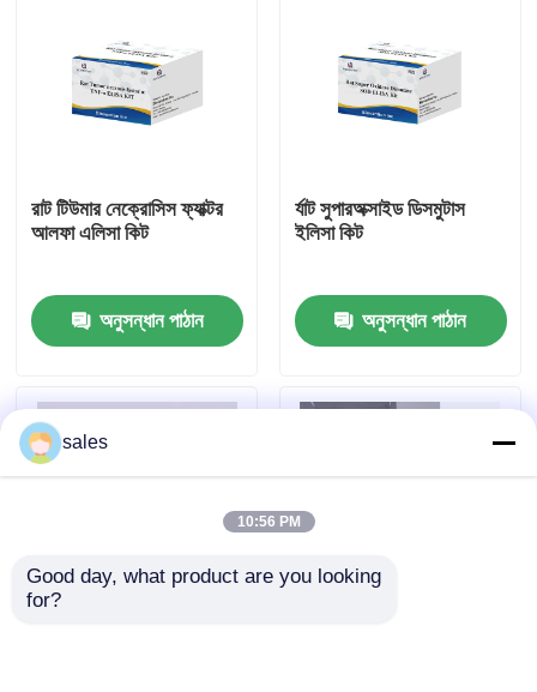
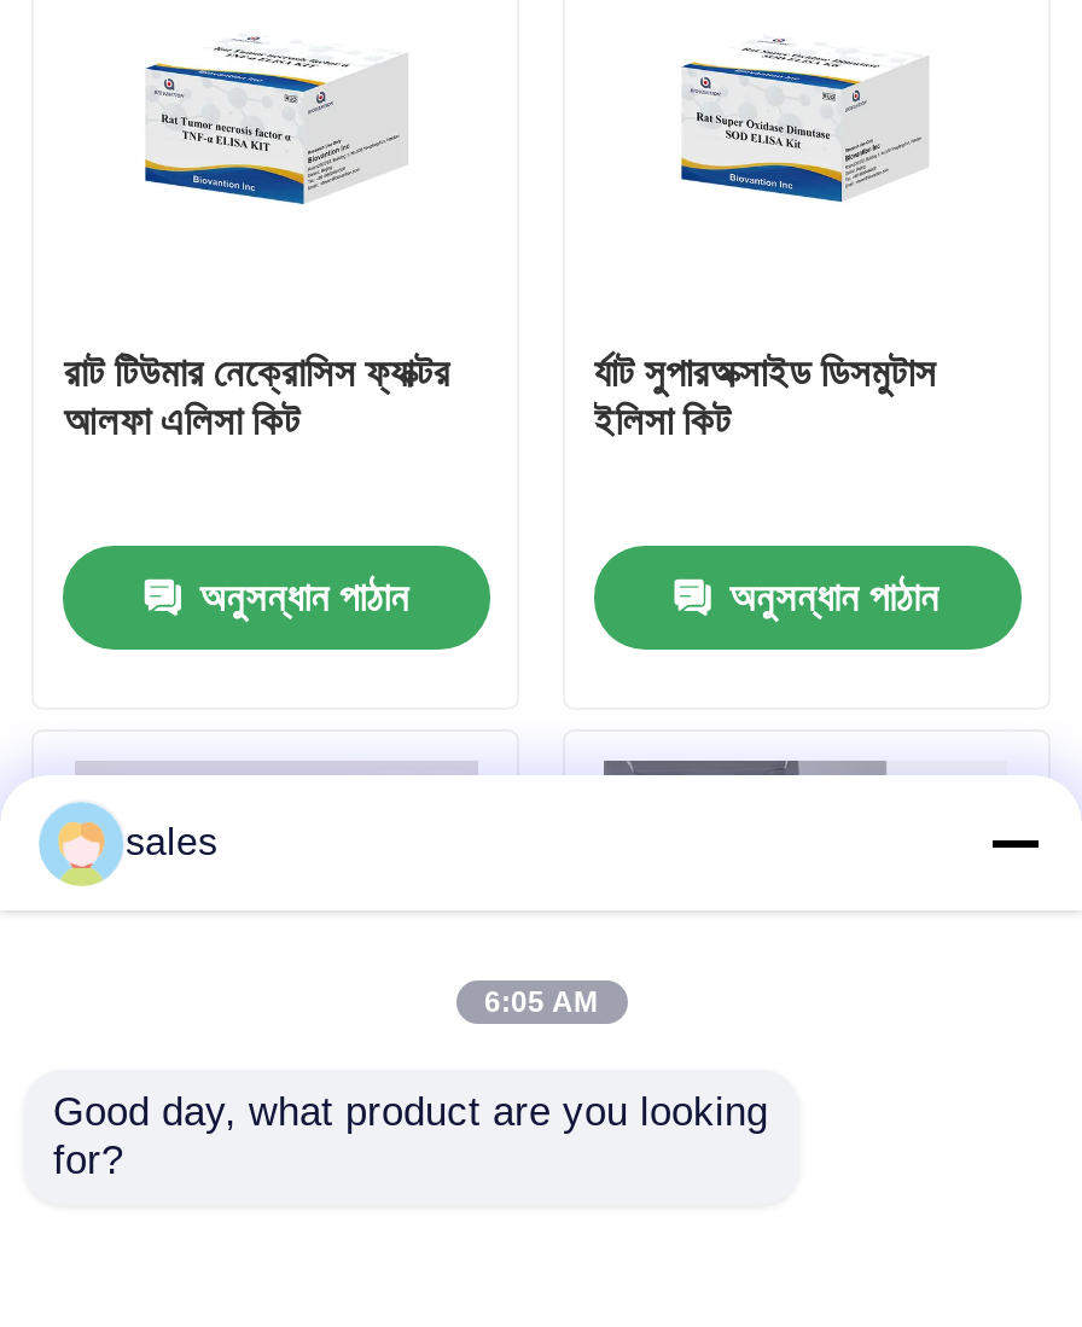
[237,513,300,530] 10:56 PM -> [484,985,598,1019] 6:05 AM

